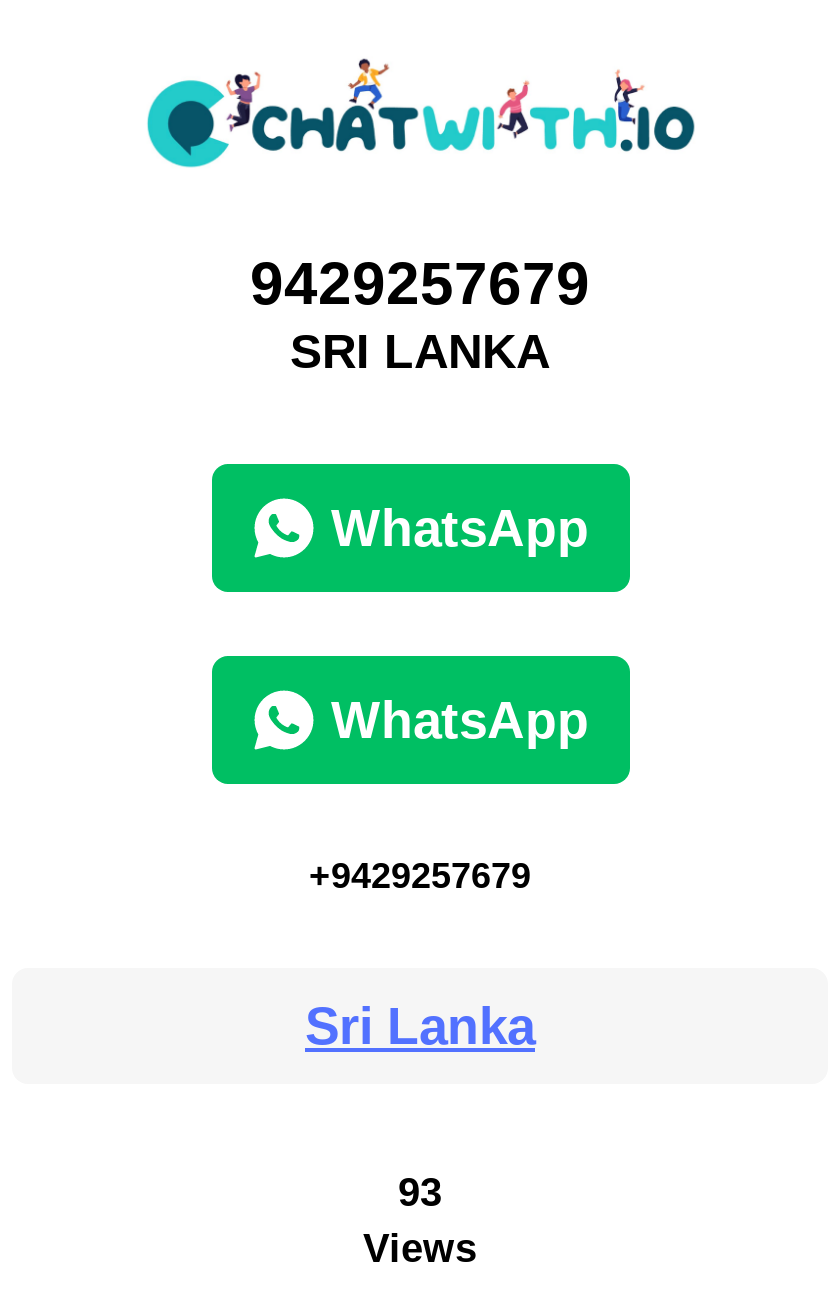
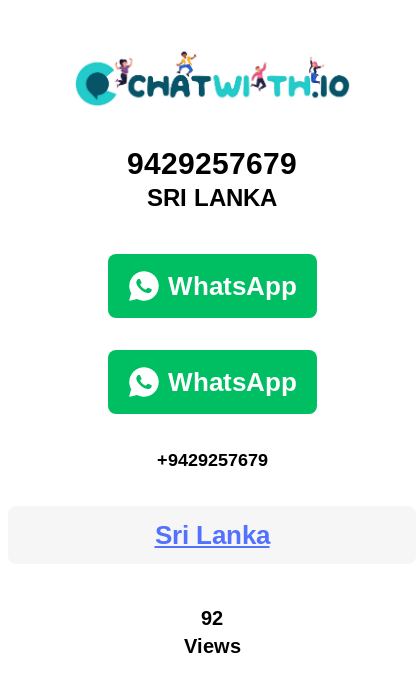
[398,1170,442,1214] 93 -> [201,607,223,629] 92

